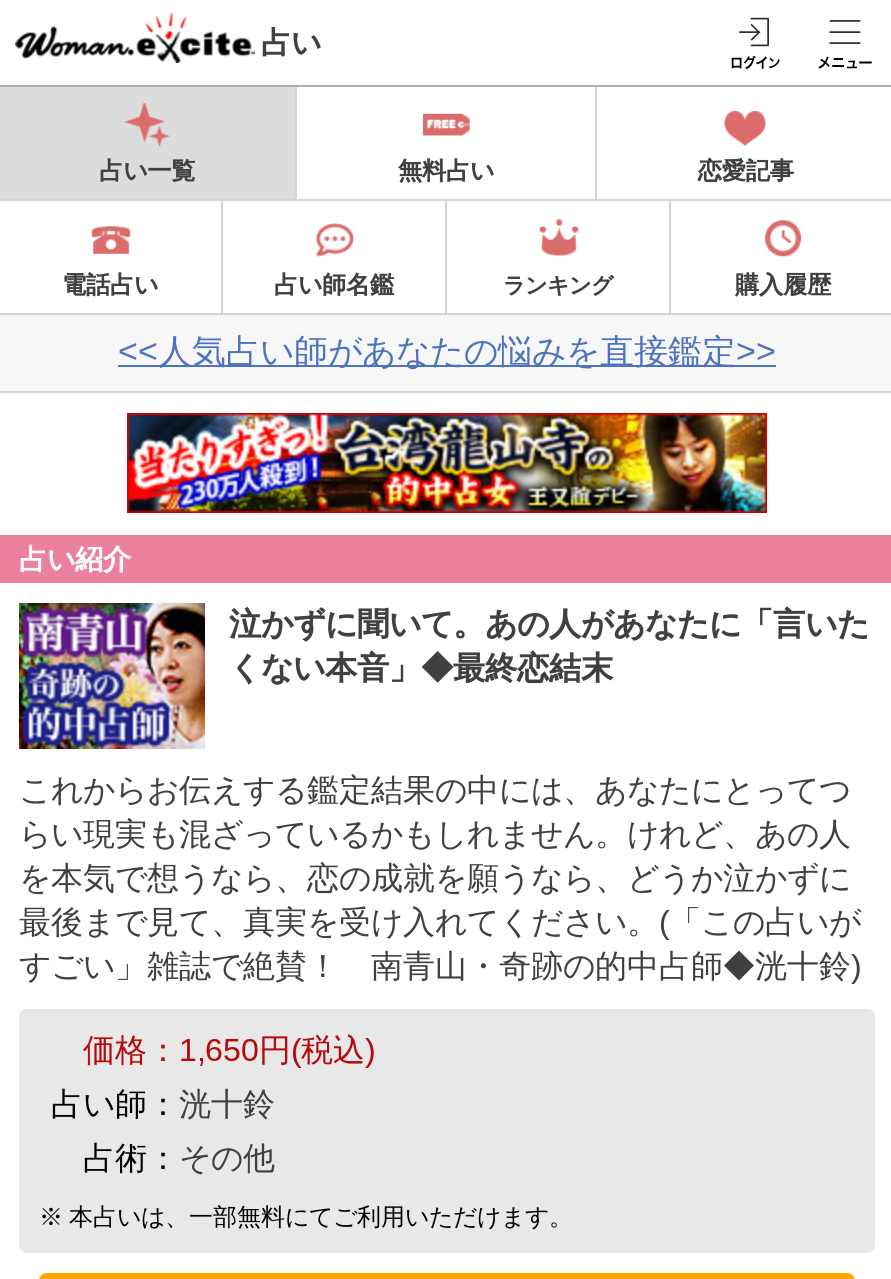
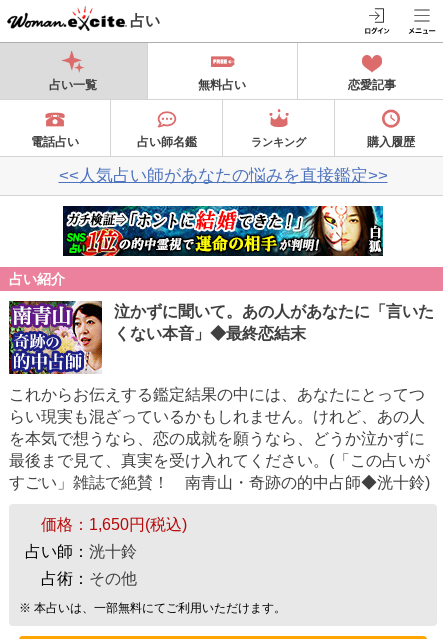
[125,411,769,515] [image] -> [62,205,384,257] [image]

